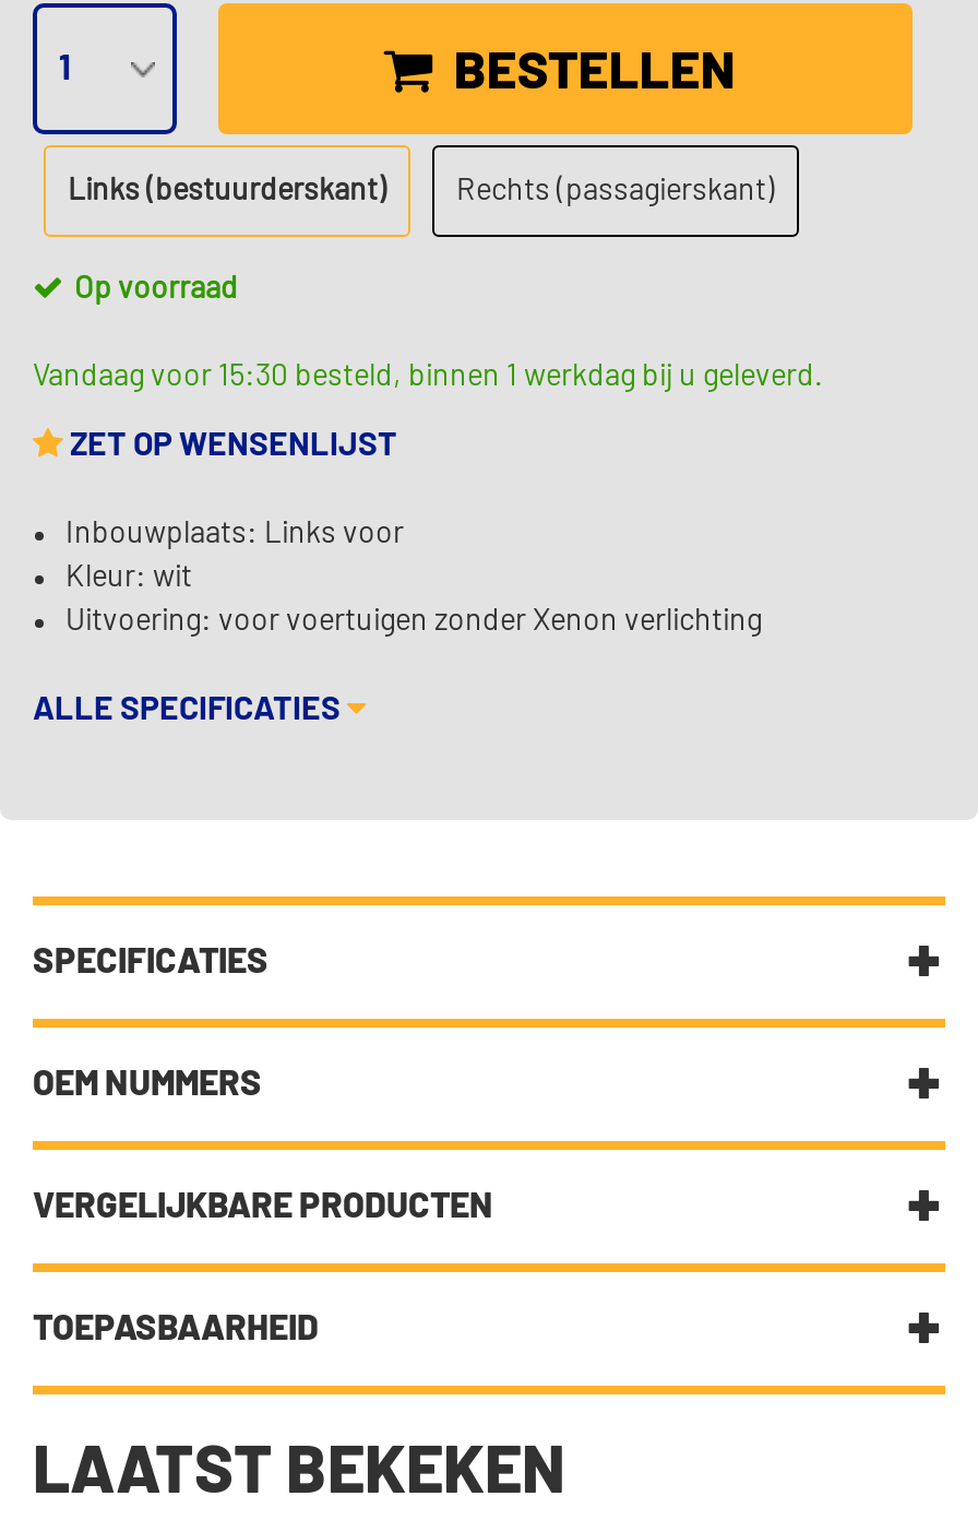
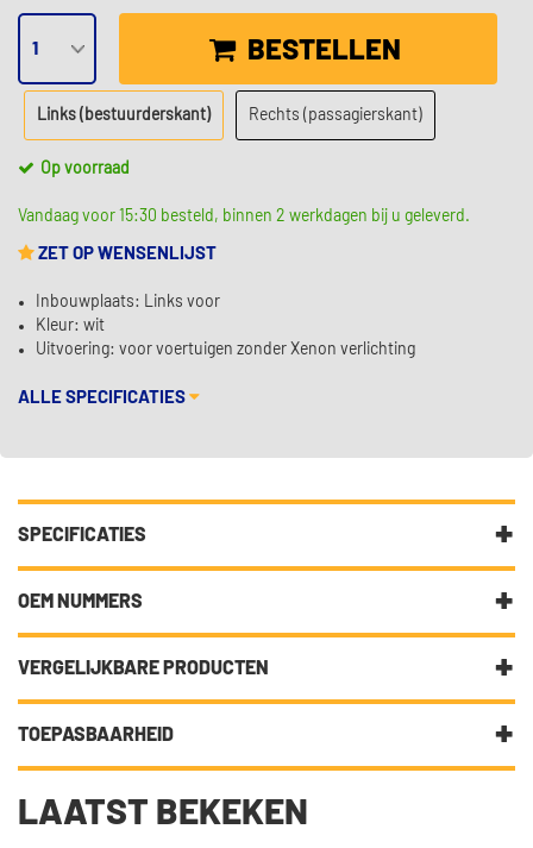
[33,361,823,392] Vandaag voor 15:30 besteld, binnen 1 werkdag bij u geleverd. -> [18,208,470,225] Vandaag voor 15:30 besteld, binnen 2 werkdagen bij u geleverd.

